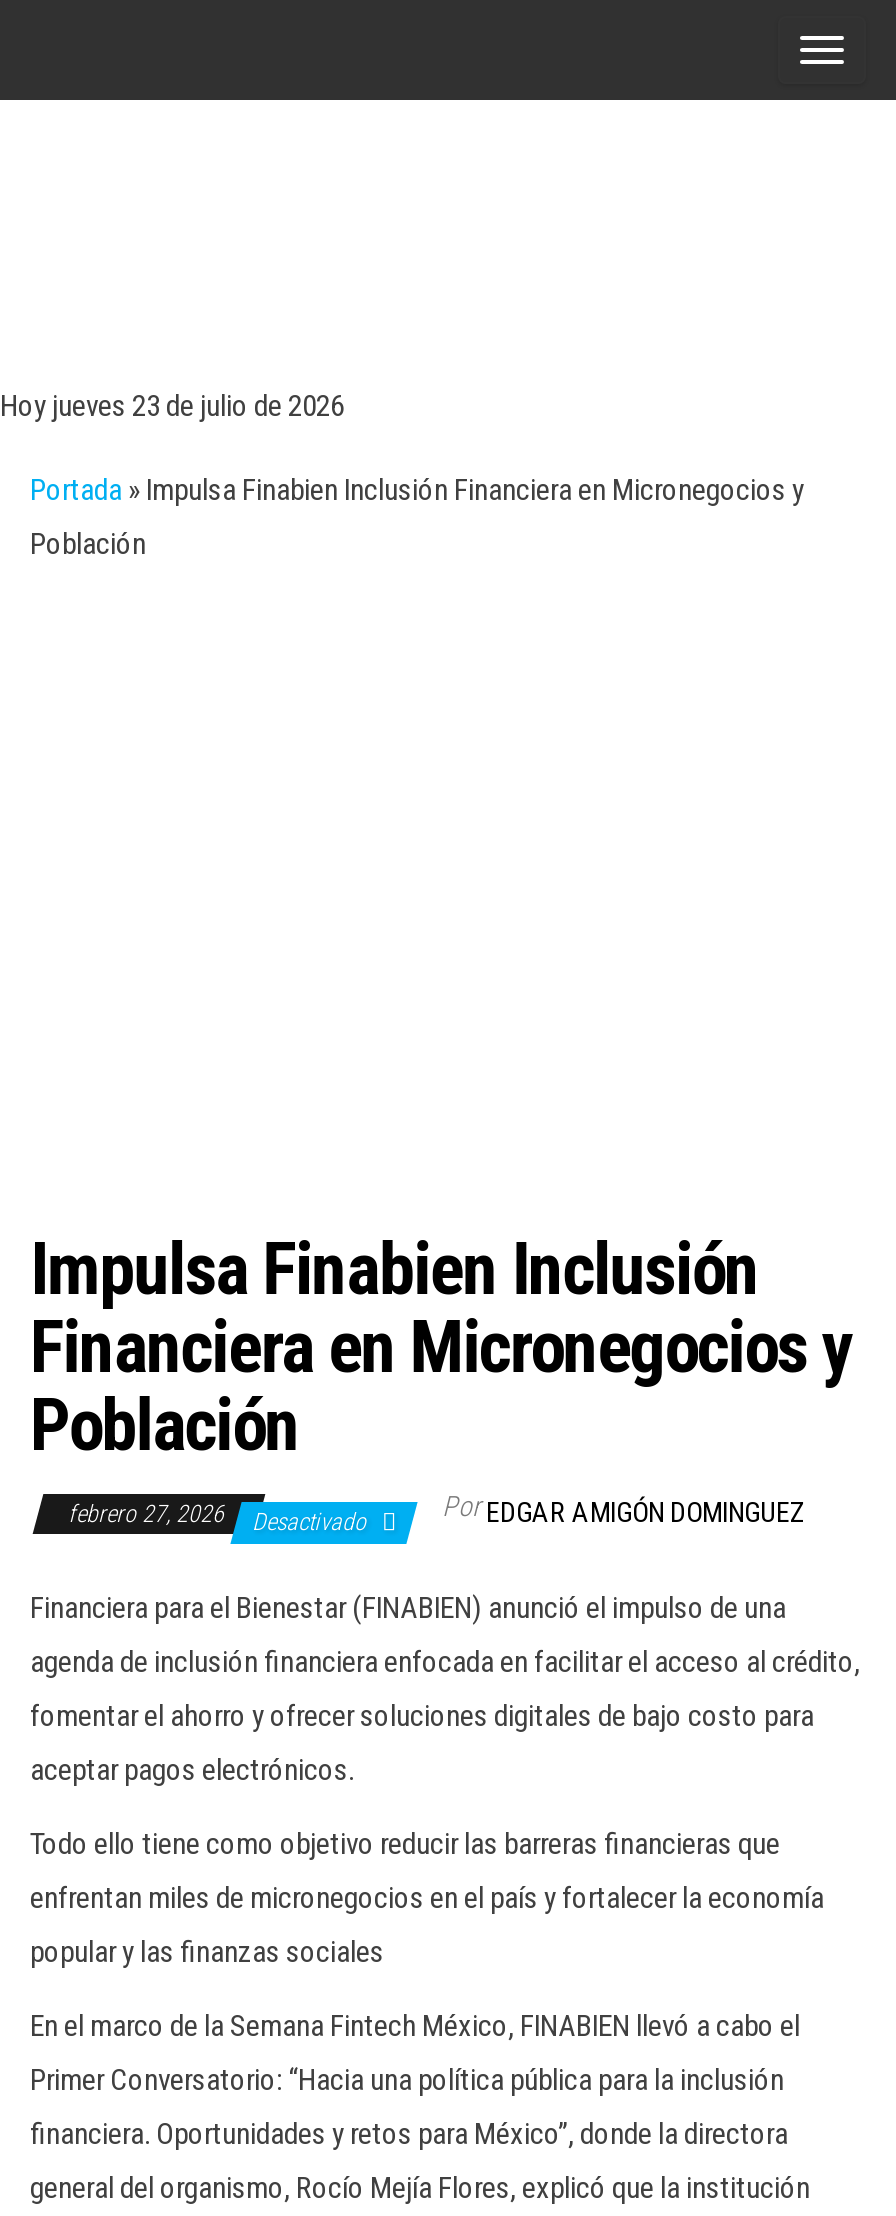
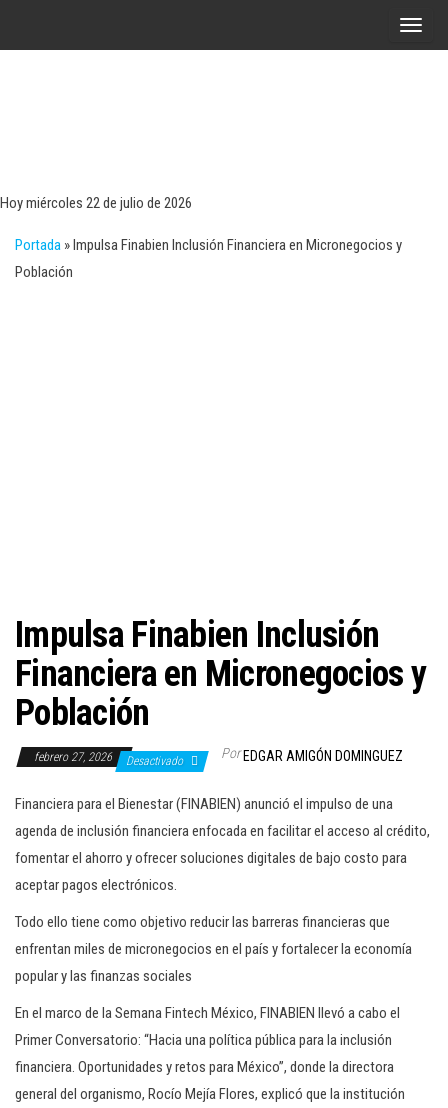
[0,388,344,424] Hoy jueves 23 de julio de 2026 -> [0,194,192,212] Hoy miércoles 22 de julio de 2026

